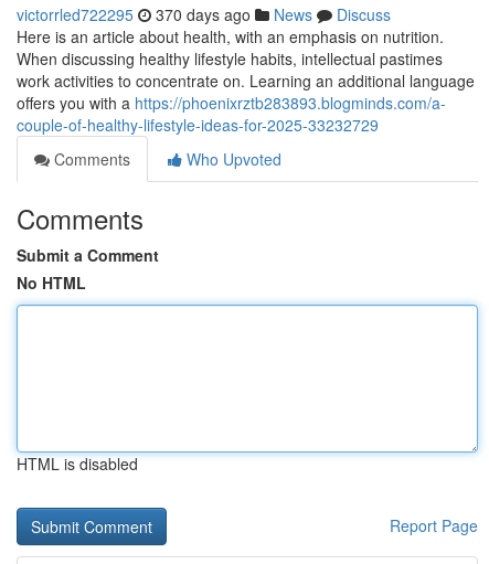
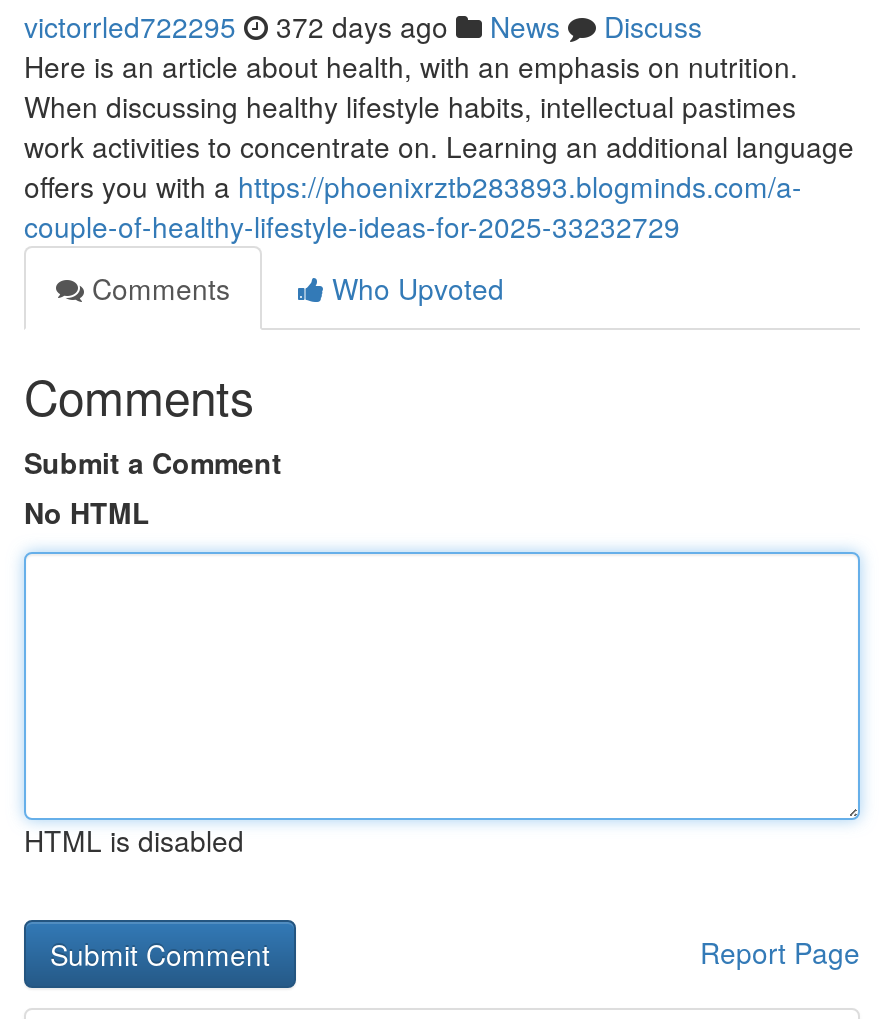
[17,3,391,25] victorrled722295 370 days ago News Discuss -> [24,6,702,46] victorrled722295 372 days ago News Discuss

